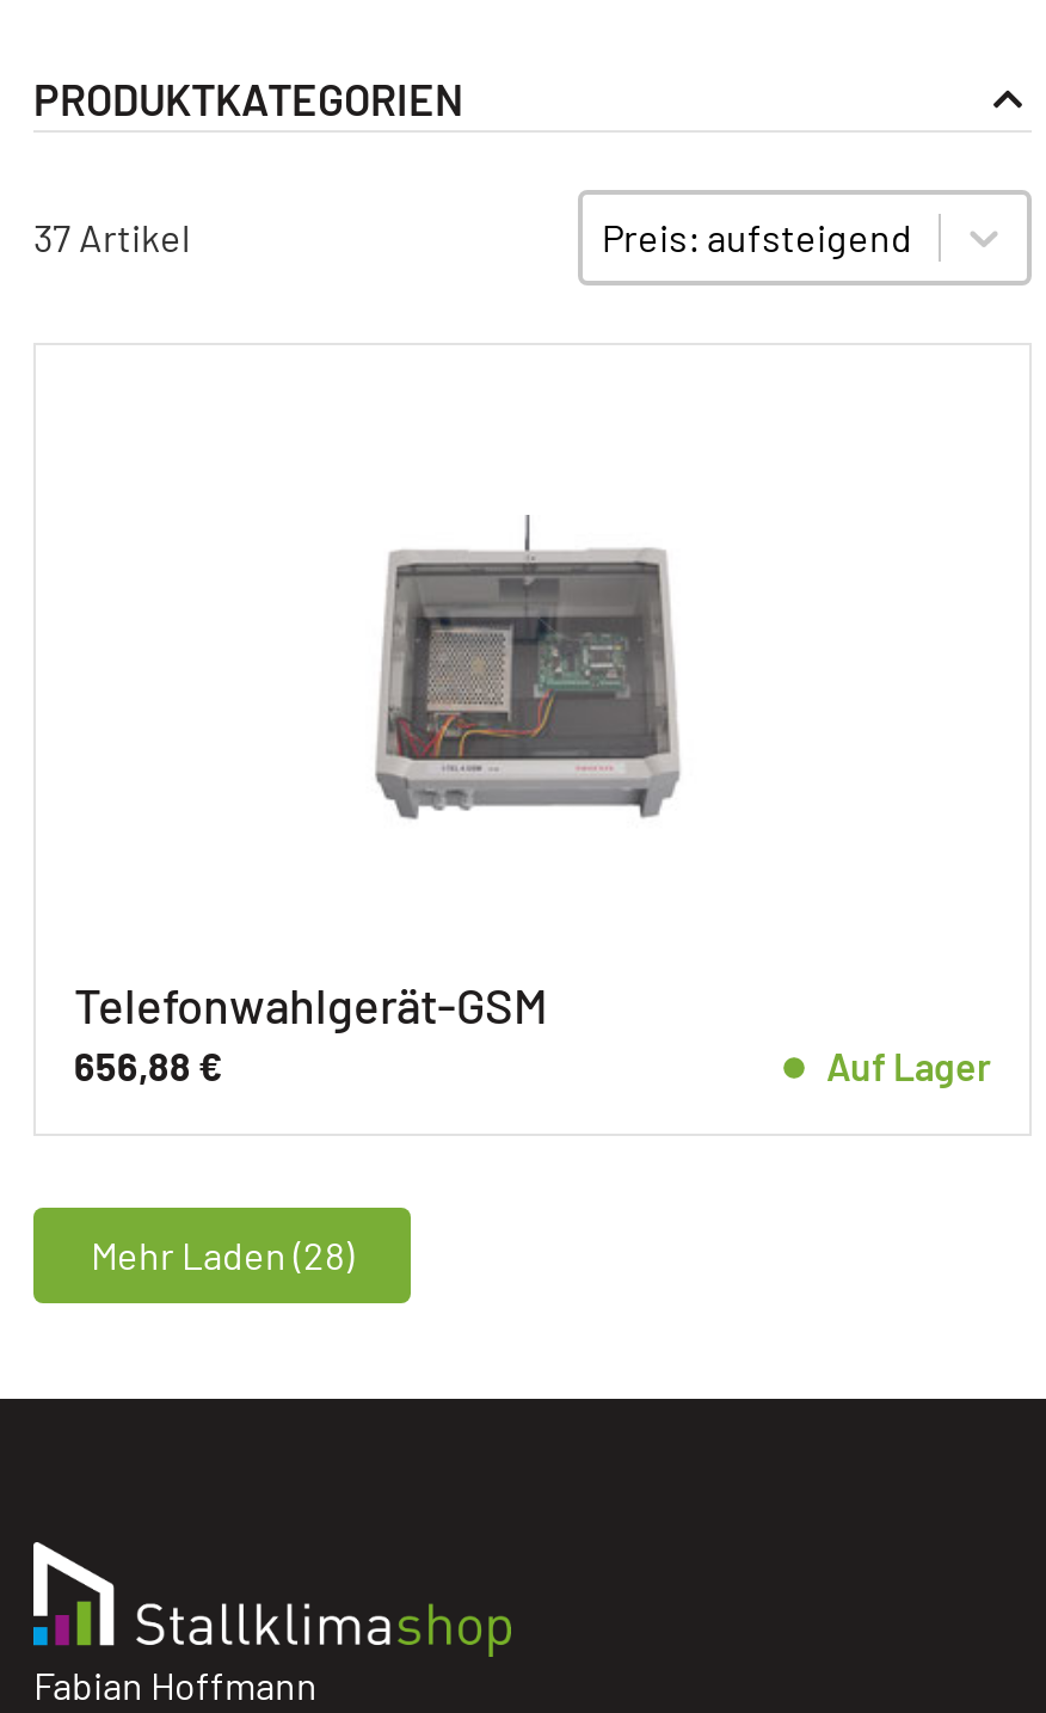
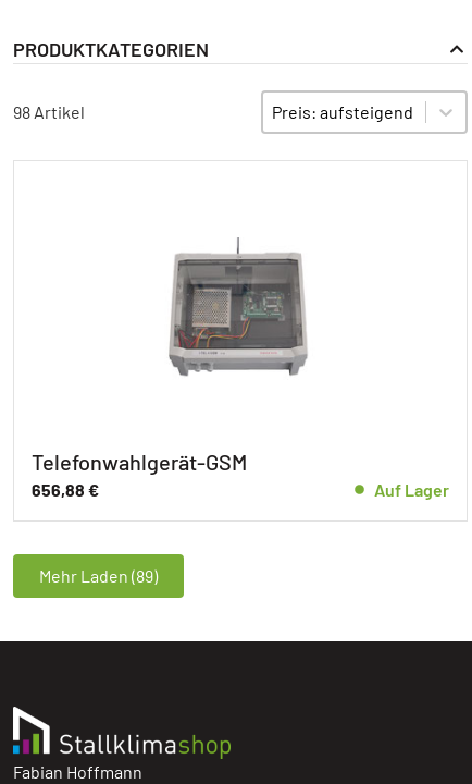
[33,215,191,261] 37 Artikel -> [13,101,85,122] 98 Artikel
[91,1233,353,1278] Mehr Laden (28) -> [39,565,158,585] Mehr Laden (89)

